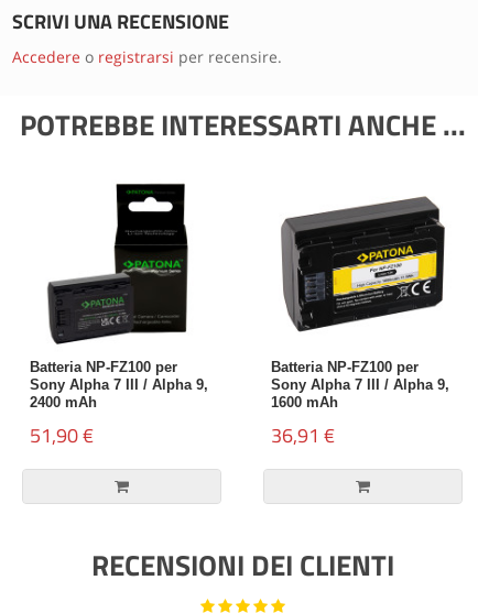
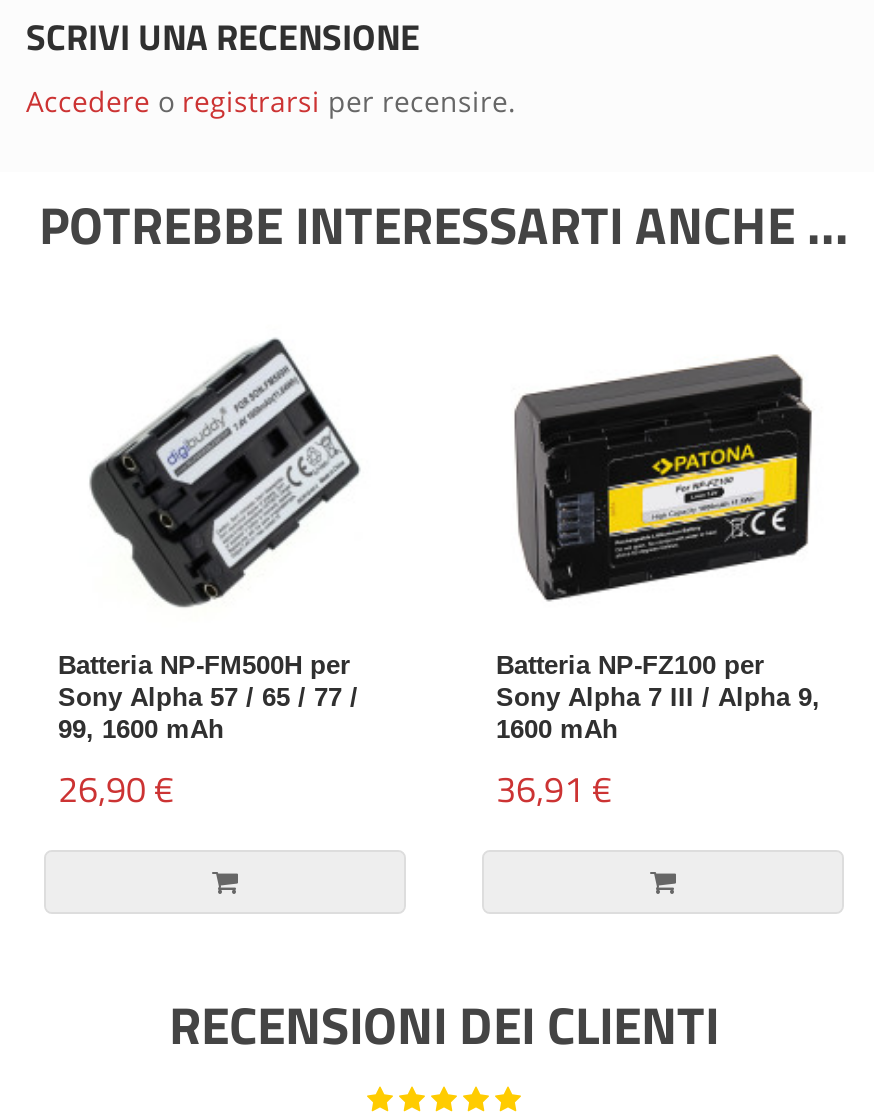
[30,183,208,451] [image] | Batteria NP-FZ100 per | Sony Alpha 7 III / Alpha 9, | 2400 mAh | 51,90 € -> [58,332,362,817] [image] | Batteria NP-FM500H per | Sony Alpha 57 / 65 / 77 / | 99, 1600 mAh | 26,90 €

